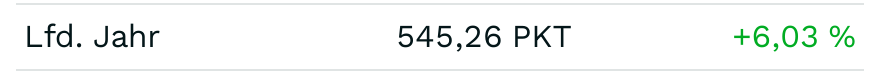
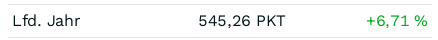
[732,17,856,55] +6,03% -> [366,11,428,30] +6,71%

